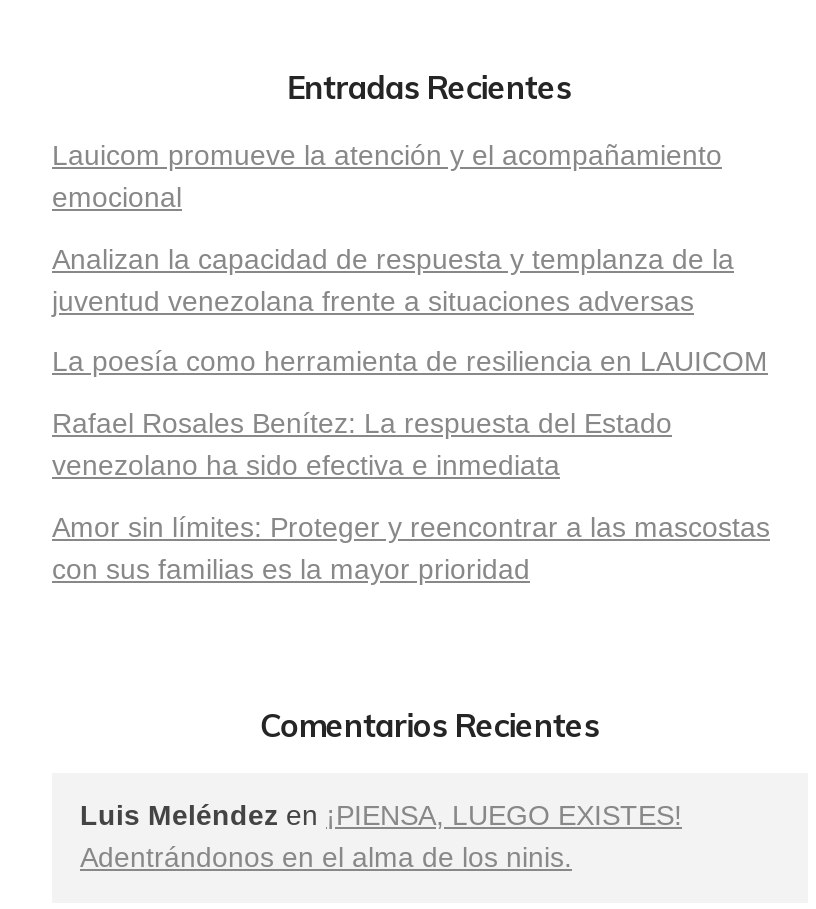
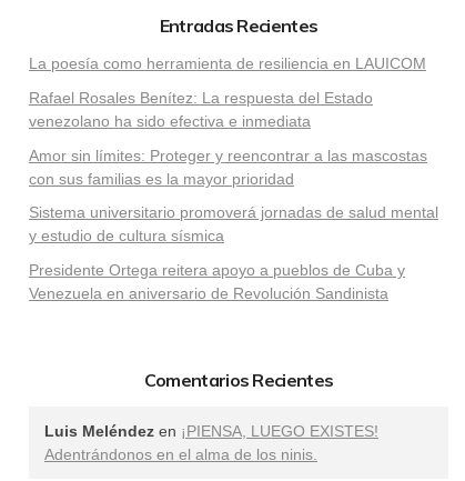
[52,138,734,316] Lauicom promueve la atención y el acompañamiento | emocional | Analizan la capacidad de respuesta y templanza de la | juventud venezolana frente a situaciones adversas -> none
moved [52,345,770,585] -> [29,55,427,187]: La poesía como herramienta de resiliencia en LAUICOM | Rafael Rosales Benítez: La respuesta del Estado | venezolano ha sido efectiva e inmediata | Amor sin límites: Proteger y reencontrar a las mascostas | con sus familias es la mayor prioridad
none -> [29,204,438,302] Sistema universitario promoverá jornadas de salud mental | y estudio de cultura sísmica | Presidente Ortega reitera apoyo a pueblos de Cuba y | Venezuela en aniversario de Revolución Sandinista

